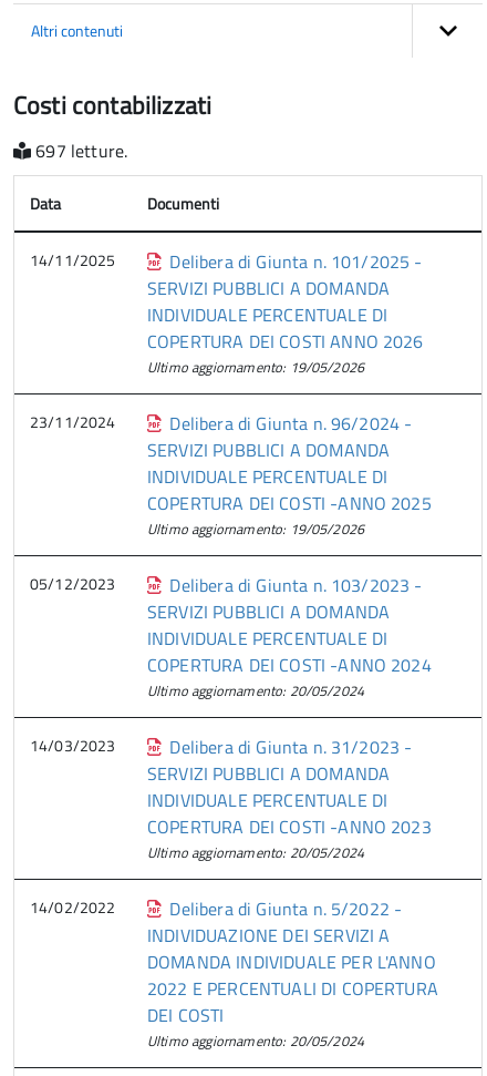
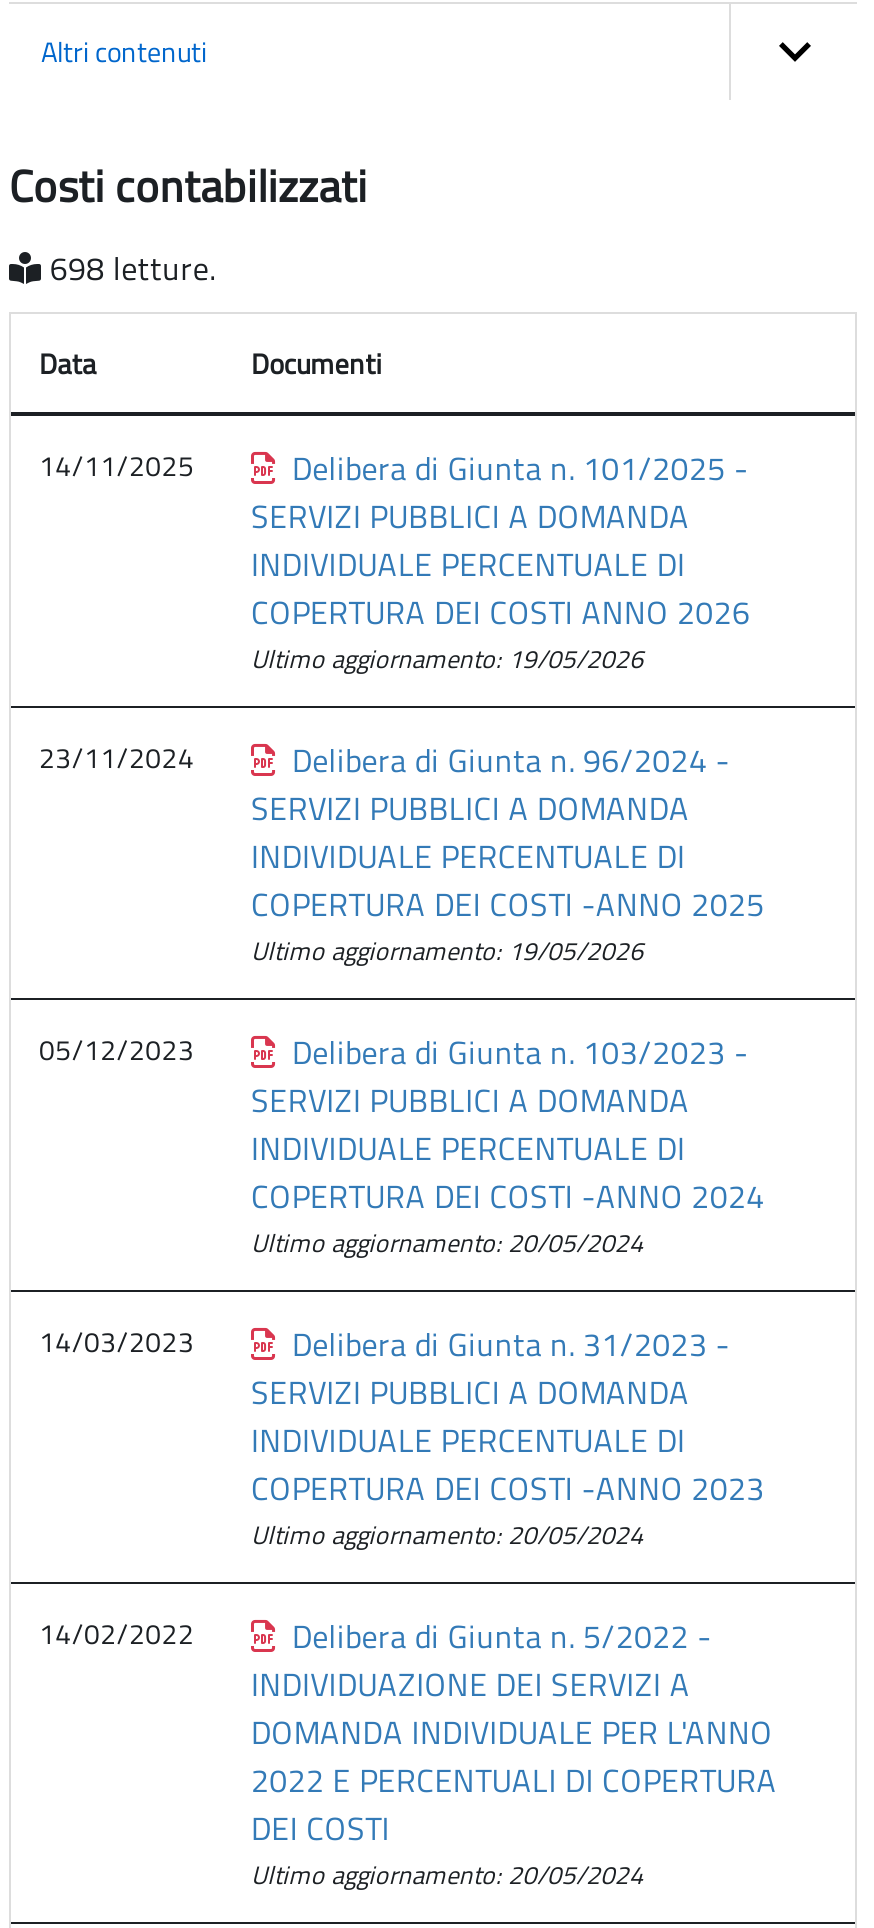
[31,137,128,164] 697 letture. -> [41,244,216,292] 698 letture.

